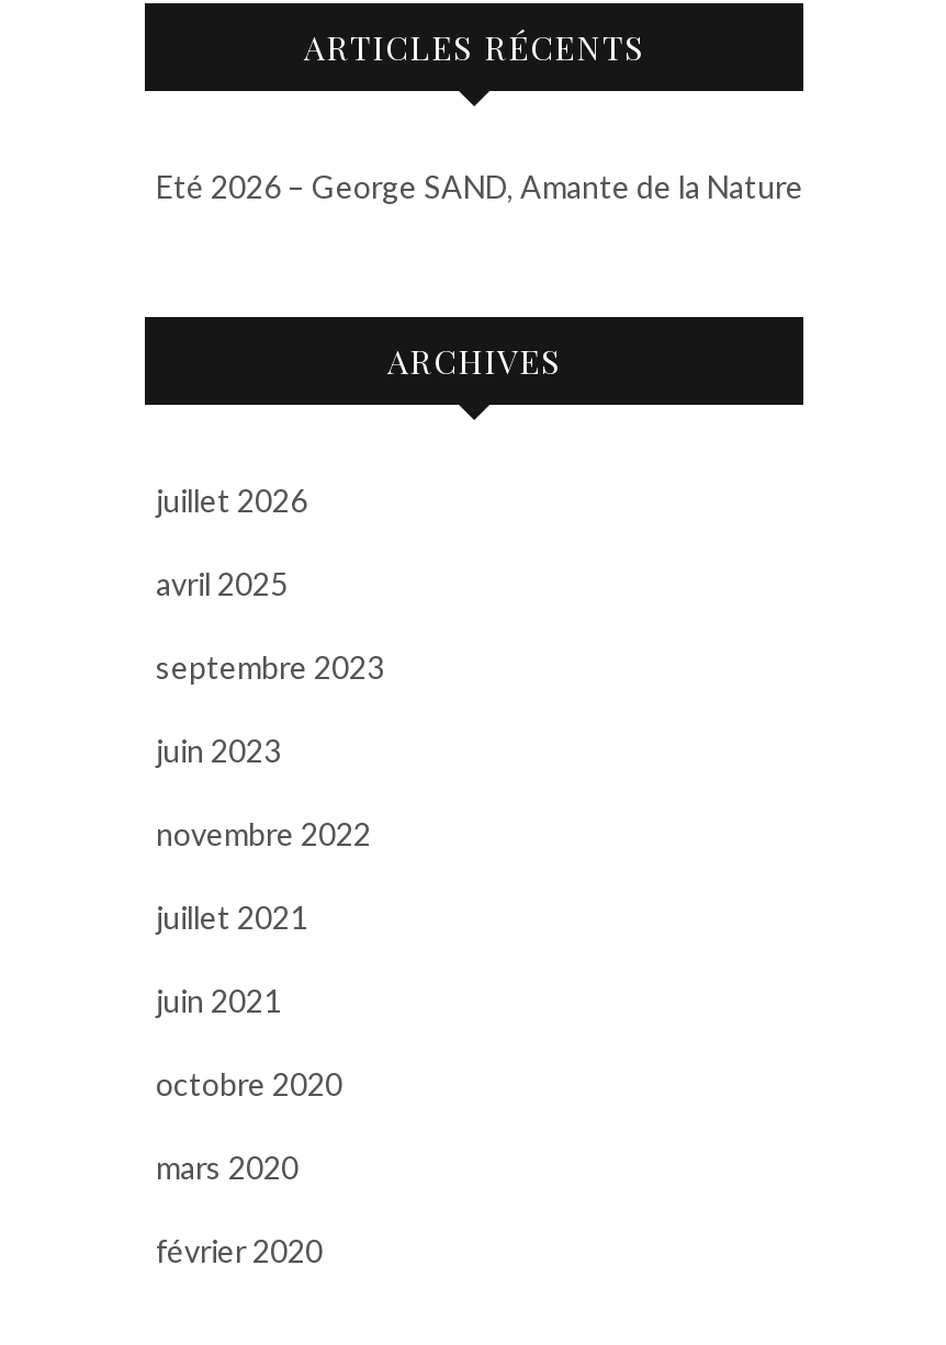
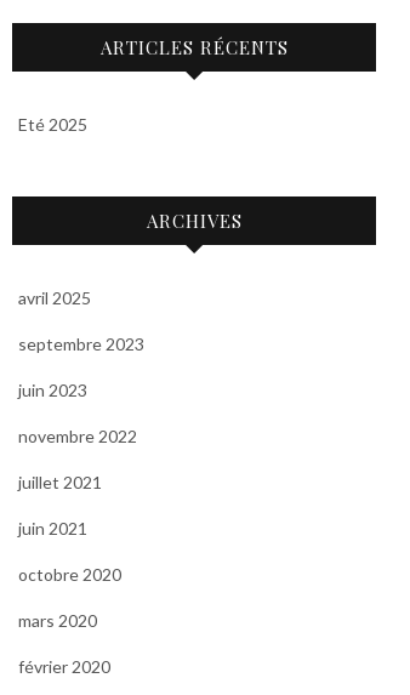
[156,167,803,204] Eté 2026 – George SAND, Amante de la Nature -> [18,114,87,135] Eté 2025
[156,481,307,518] juillet 2026 -> none

